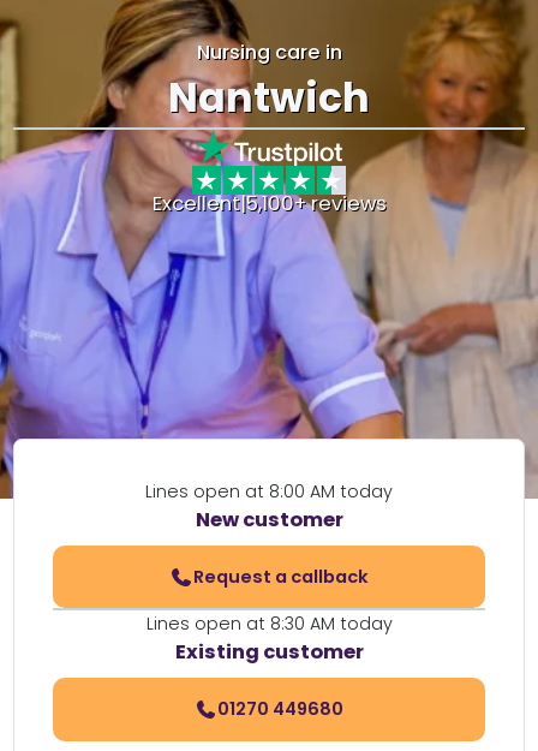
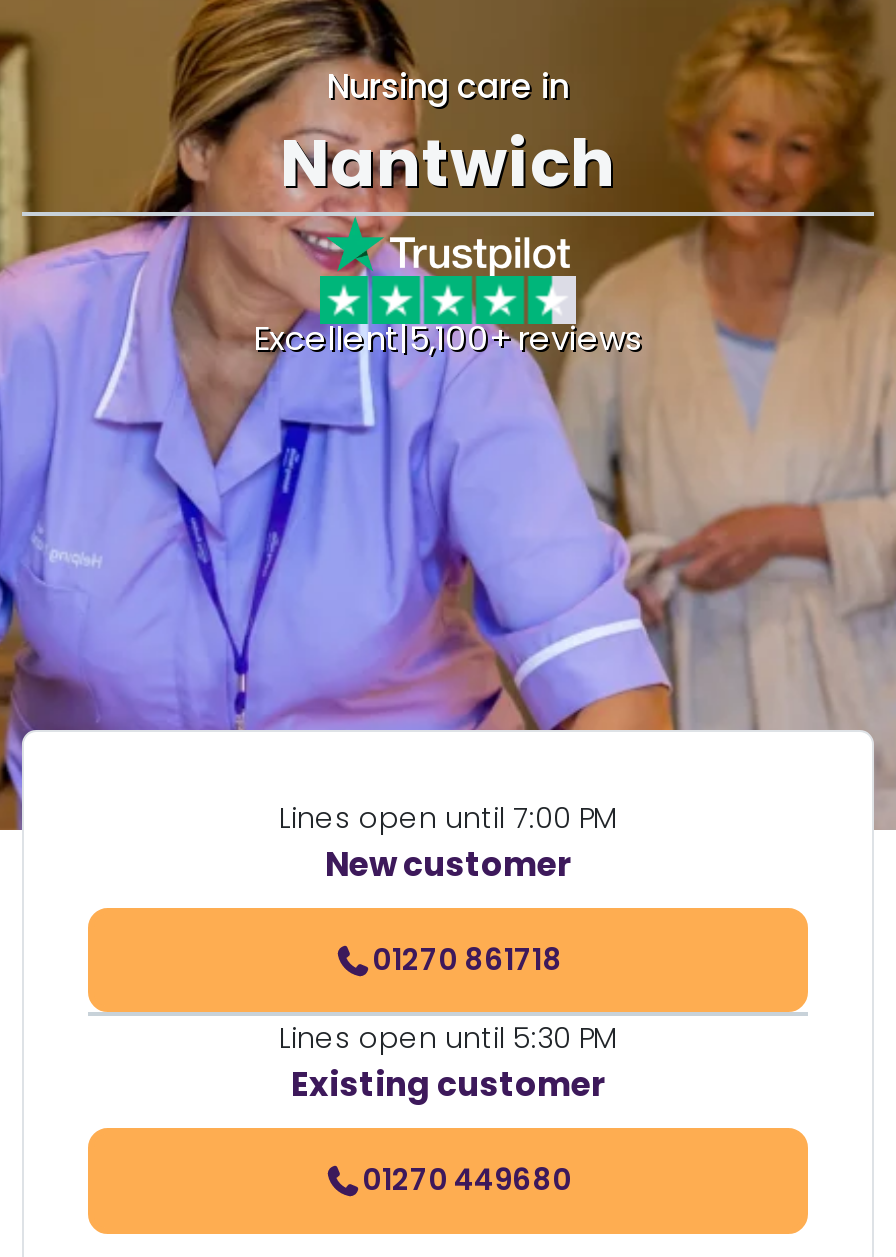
[145,479,393,503] Lines open at 8:00 AM today -> [279,798,617,838] Lines open until 7:00 PM
[193,564,368,588] Request a callback -> [372,939,562,979] 01270 861718
[146,612,392,636] Lines open at 8:30 AM today -> [279,1019,617,1059] Lines open until 5:30 PM

